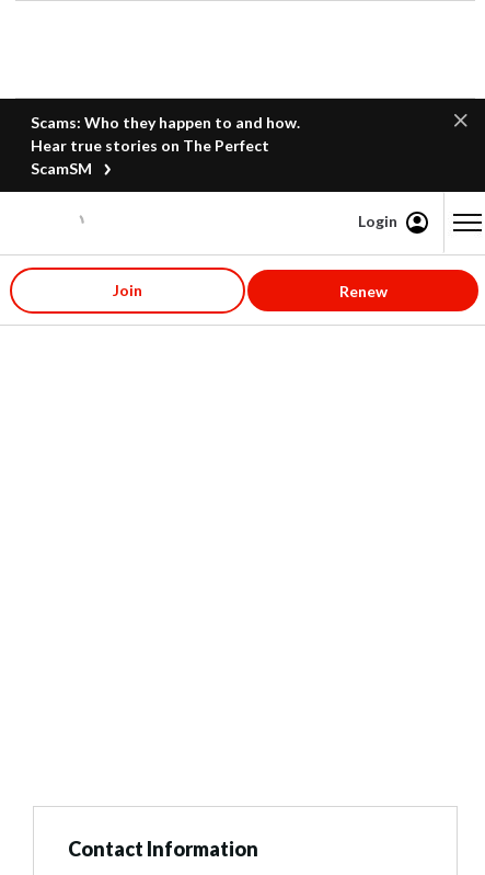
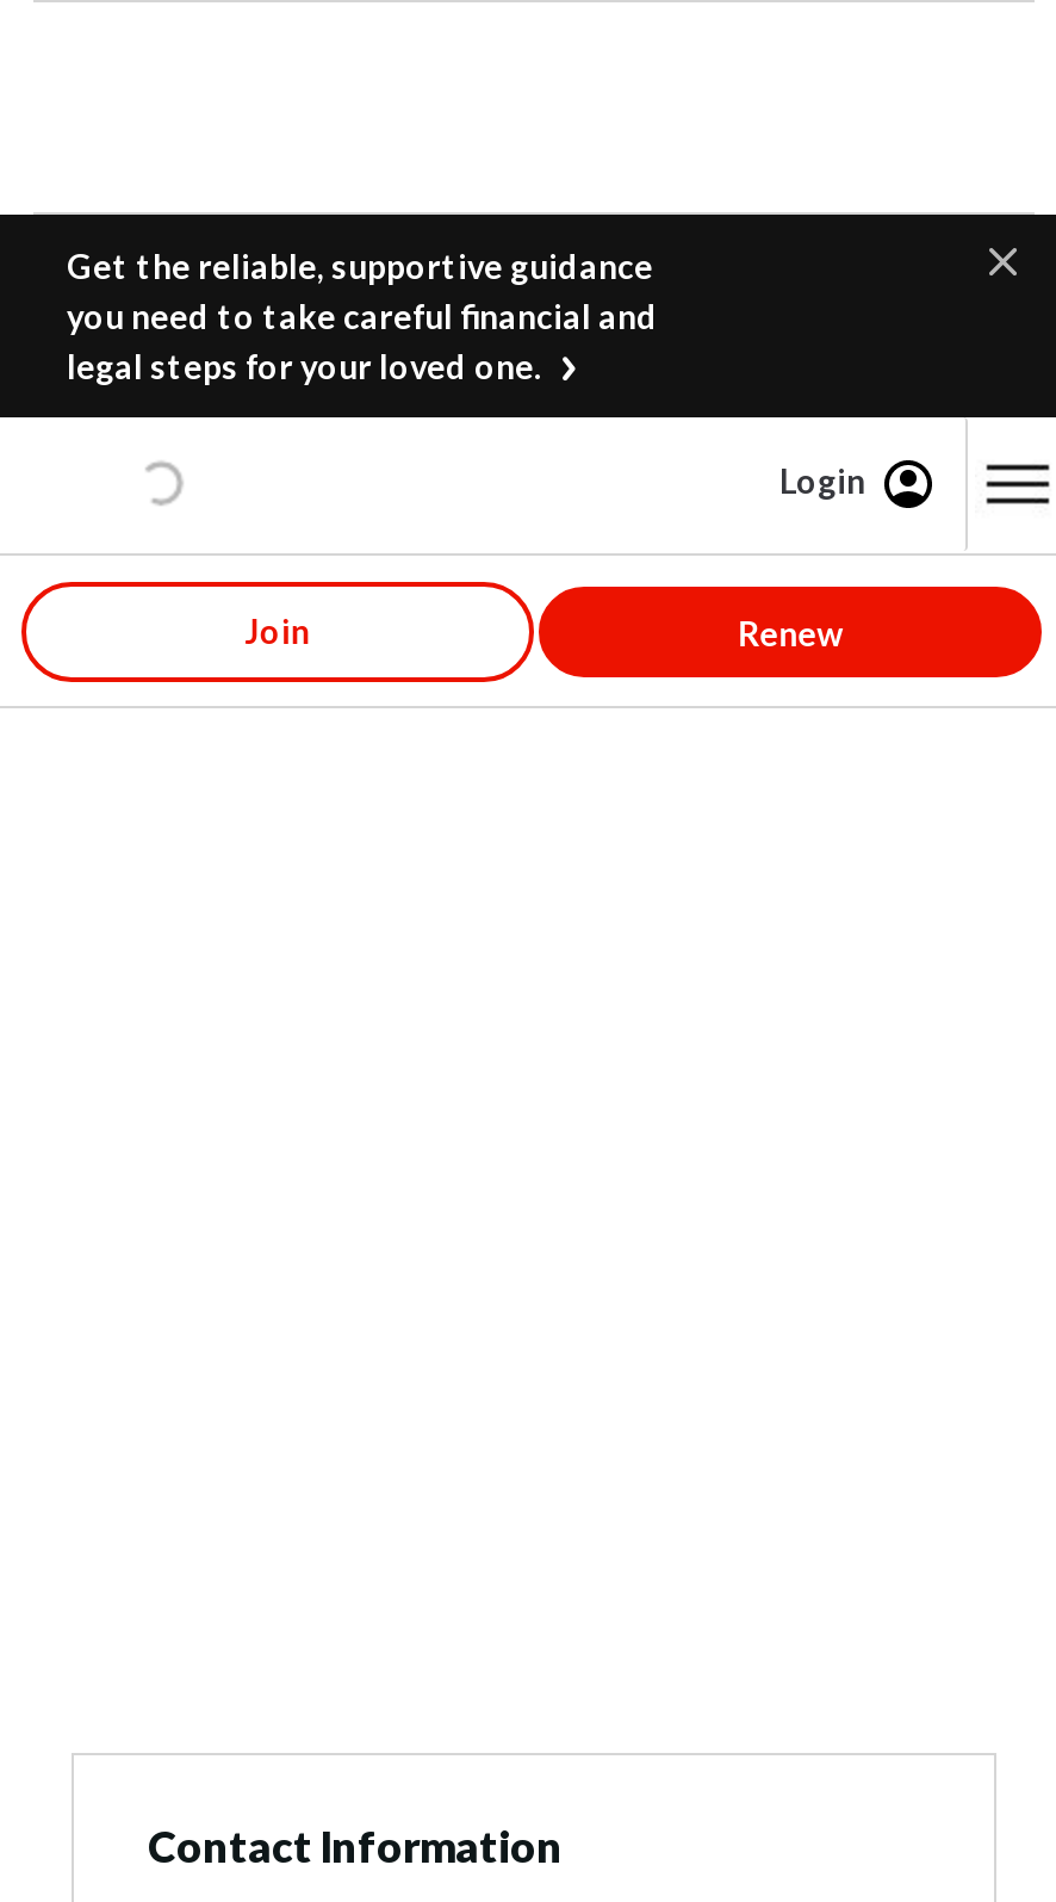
[31,113,300,178] Scams: Who they happen to and how. | Hear true stories on The Perfect | ScamSM -> [67,246,658,386] Get the reliable, supportive guidance | you need to take careful financial and | legal steps for your loved one.

